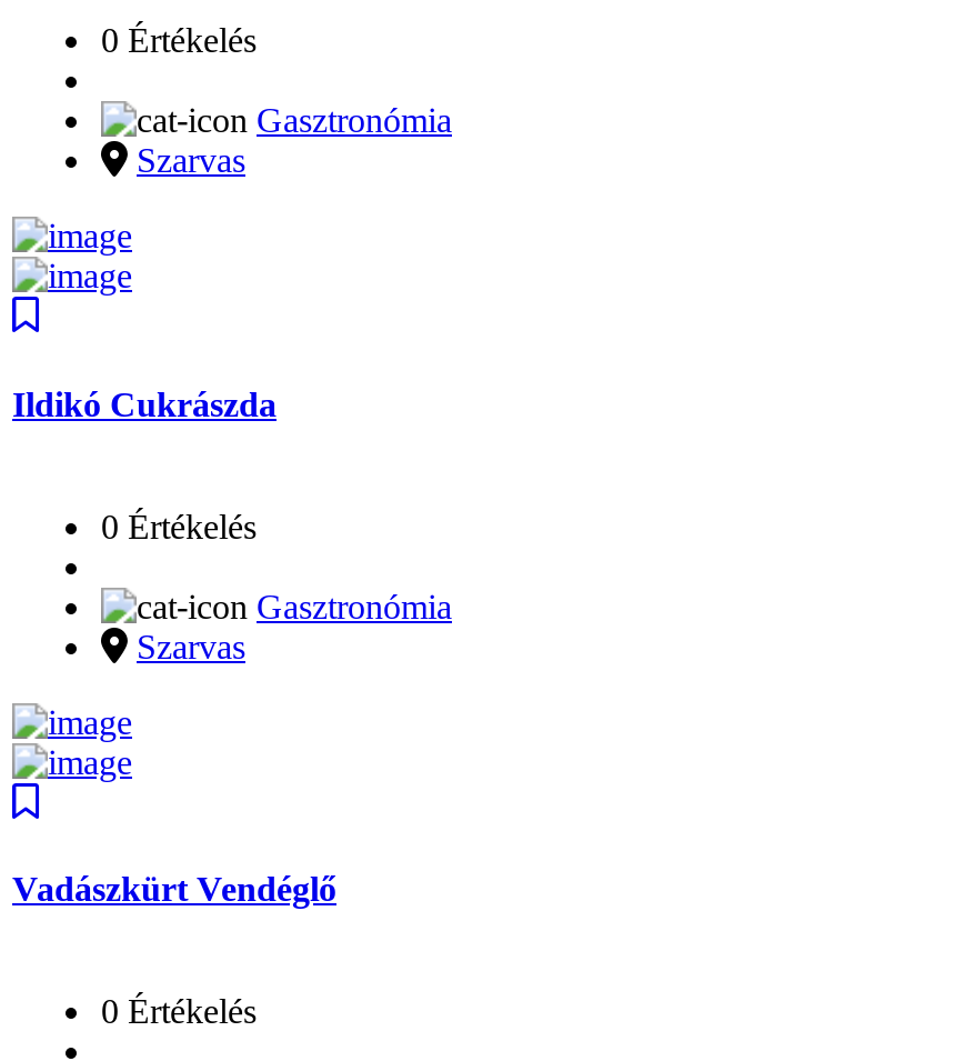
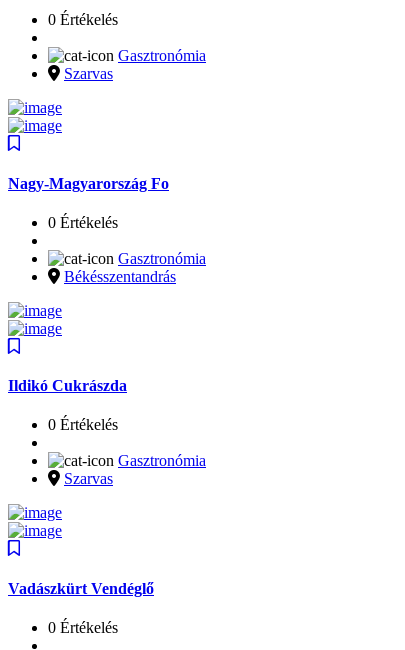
none -> [8,174,206,285] Nagy-Magyarország Fo | 0 Értékelés | Gasztronómia | Békésszentandrás
moved [10,219,277,422] -> [7,302,127,394]: [image] | Ildikó Cukrászda
moved [10,507,452,908] -> [7,416,206,597]: [image] | 0 Értékelés | Gasztronómia | Szarvas | Vadászkürt Vendéglő

